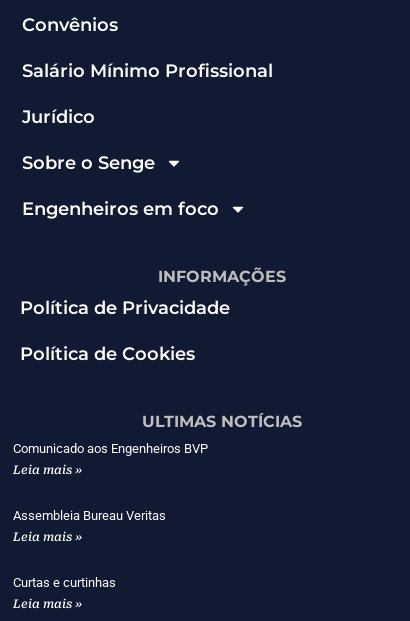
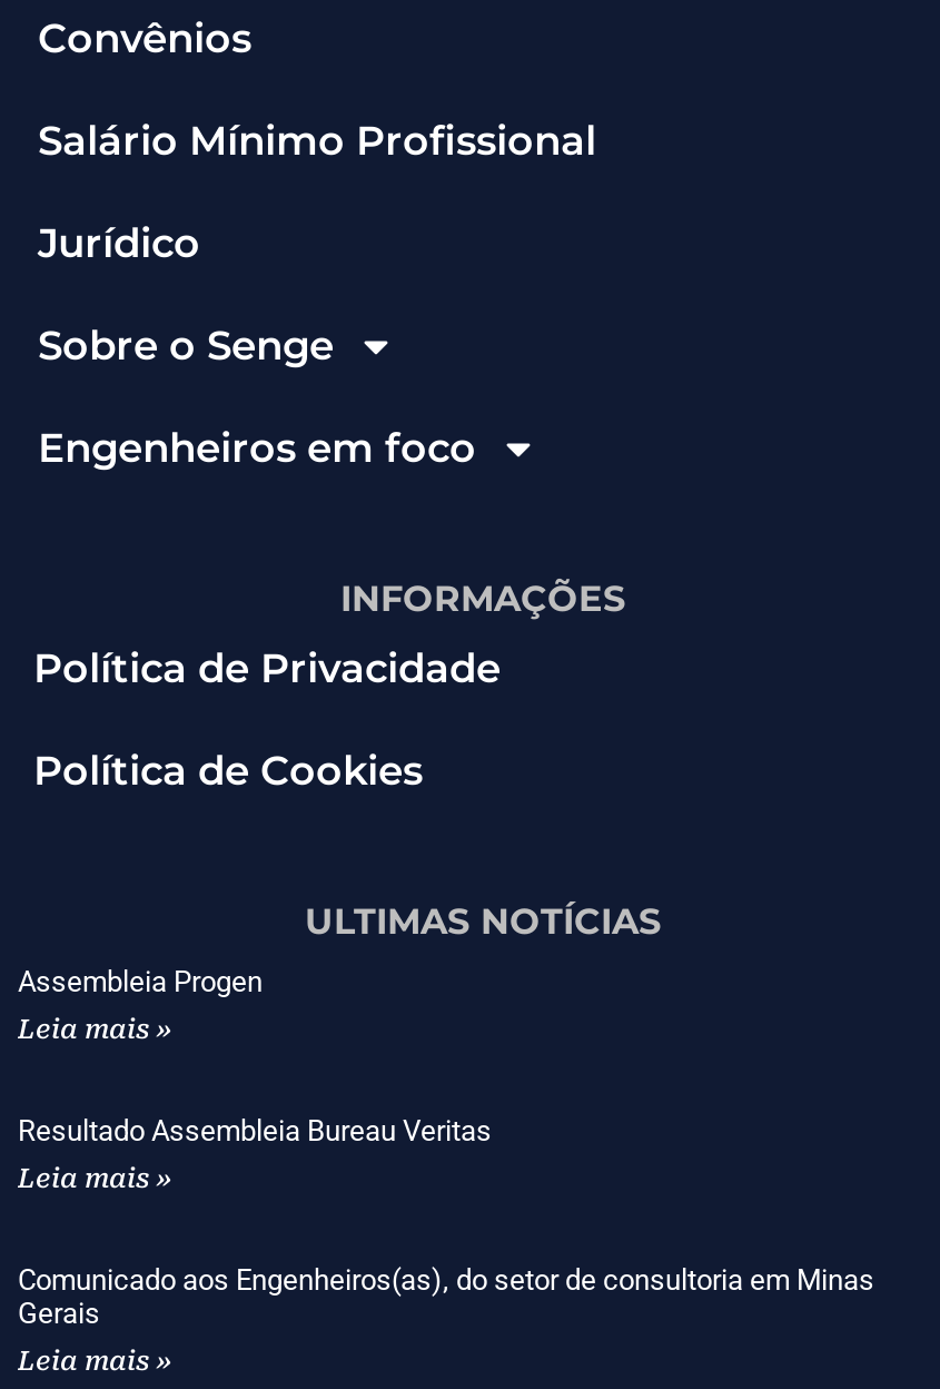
[13,441,208,456] Comunicado aos Engenheiros BVP -> [18,965,263,999] Assembleia Progen
[13,508,166,523] Assembleia Bureau Veritas -> [18,1115,492,1148] Resultado Assembleia Bureau Veritas
[13,575,116,590] Curtas e curtinhas -> [18,1264,874,1330] Comunicado aos Engenheiros(as), do setor de consultoria em Minas | Gerais

